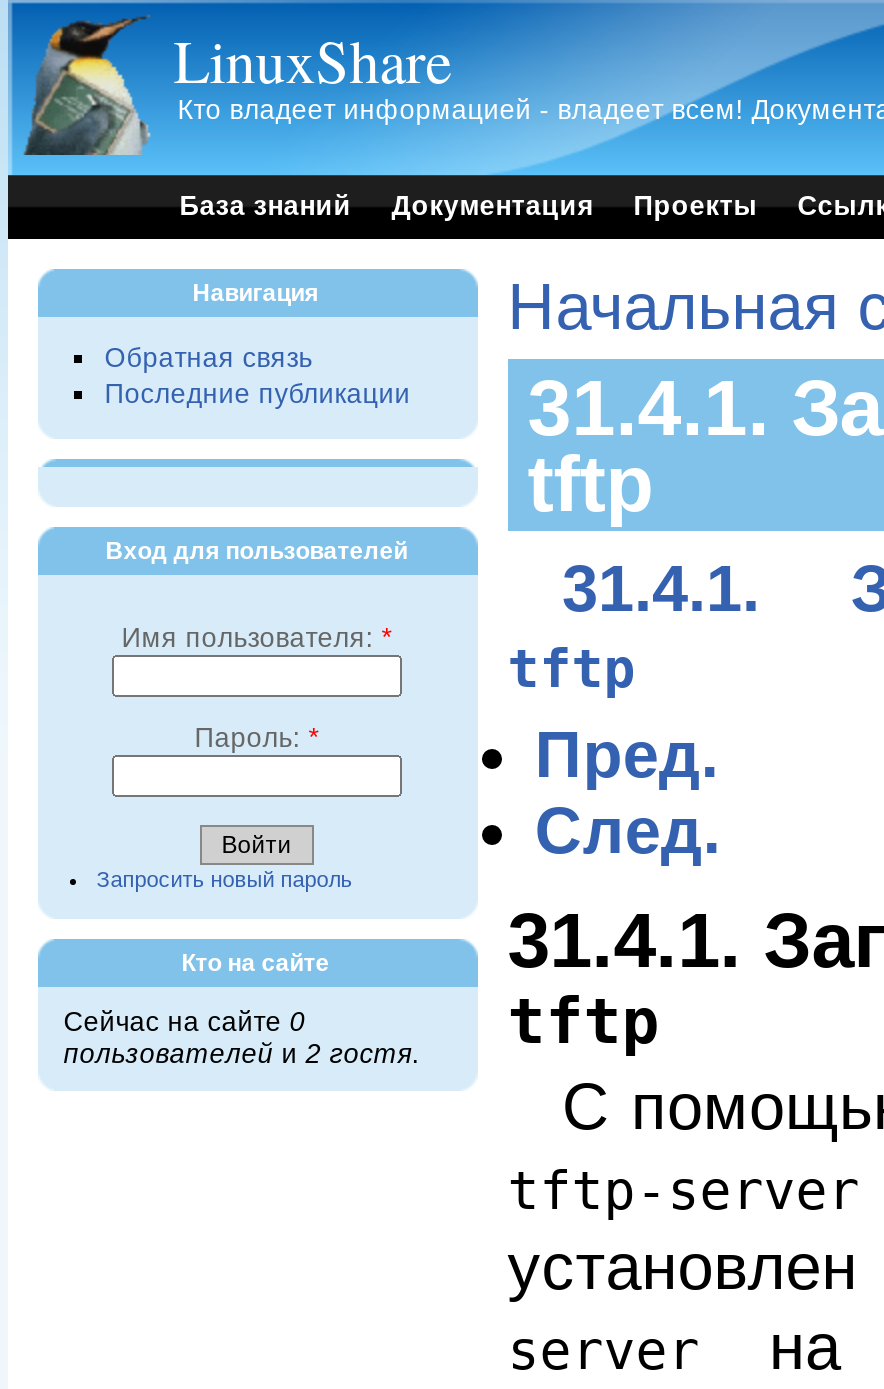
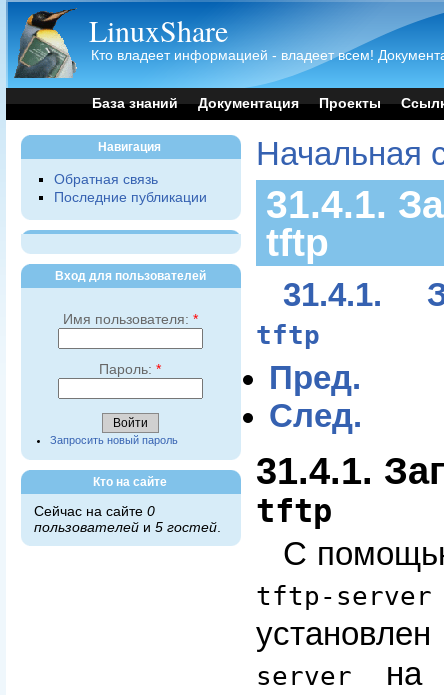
[64,1039,420,1069] пользователей и 2 гостя. -> [34,520,221,535] пользователей и 5 гостей.

